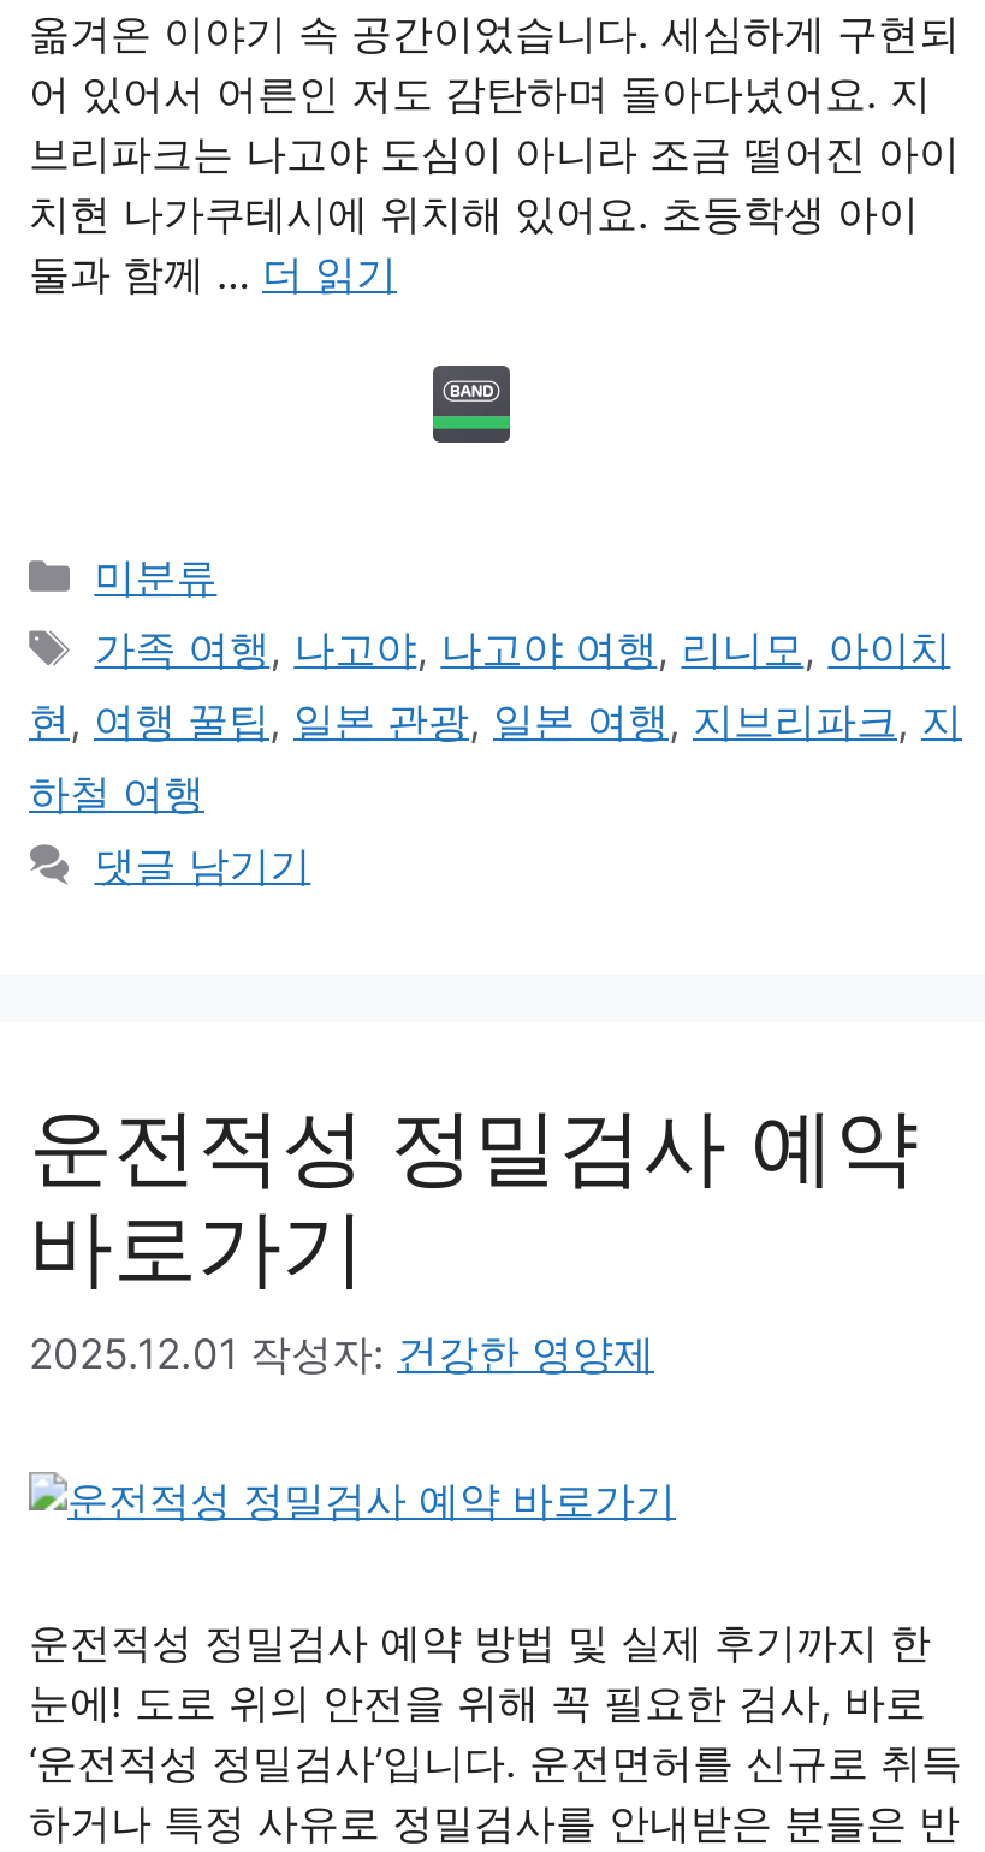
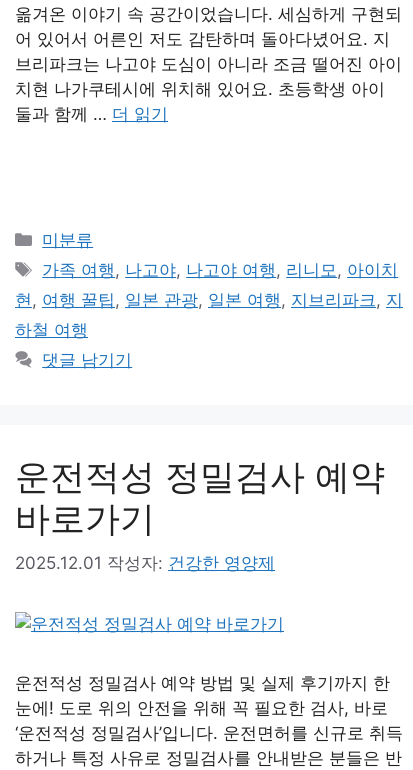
[431,363,512,445] [image] -> none

